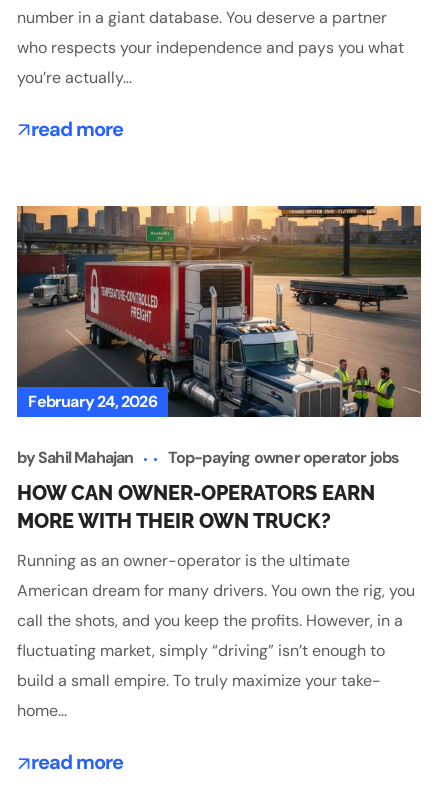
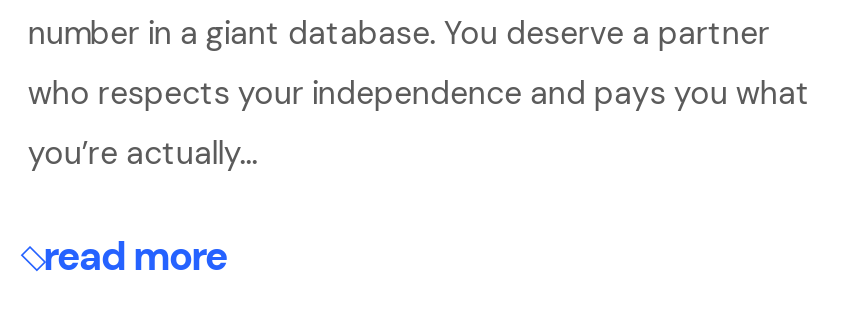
[31,116,123,142] read more -> none
[16,205,422,721] [image] | February 24, 2026 | by Sahil Mahajan | Top-paying owner operator jobs | HOW CAN OWNER-OPERATORS EARN | MORE WITH THEIR OWN TRUCK? | Running as an owner-operator is the ultimate | American dream for many drivers. You own the rig, you | call the shots, and you keep the profits. However, in a | fluctuating market, simply “driving” isn’t enough to | build a small empire. To truly maximize your take- | home... -> none

